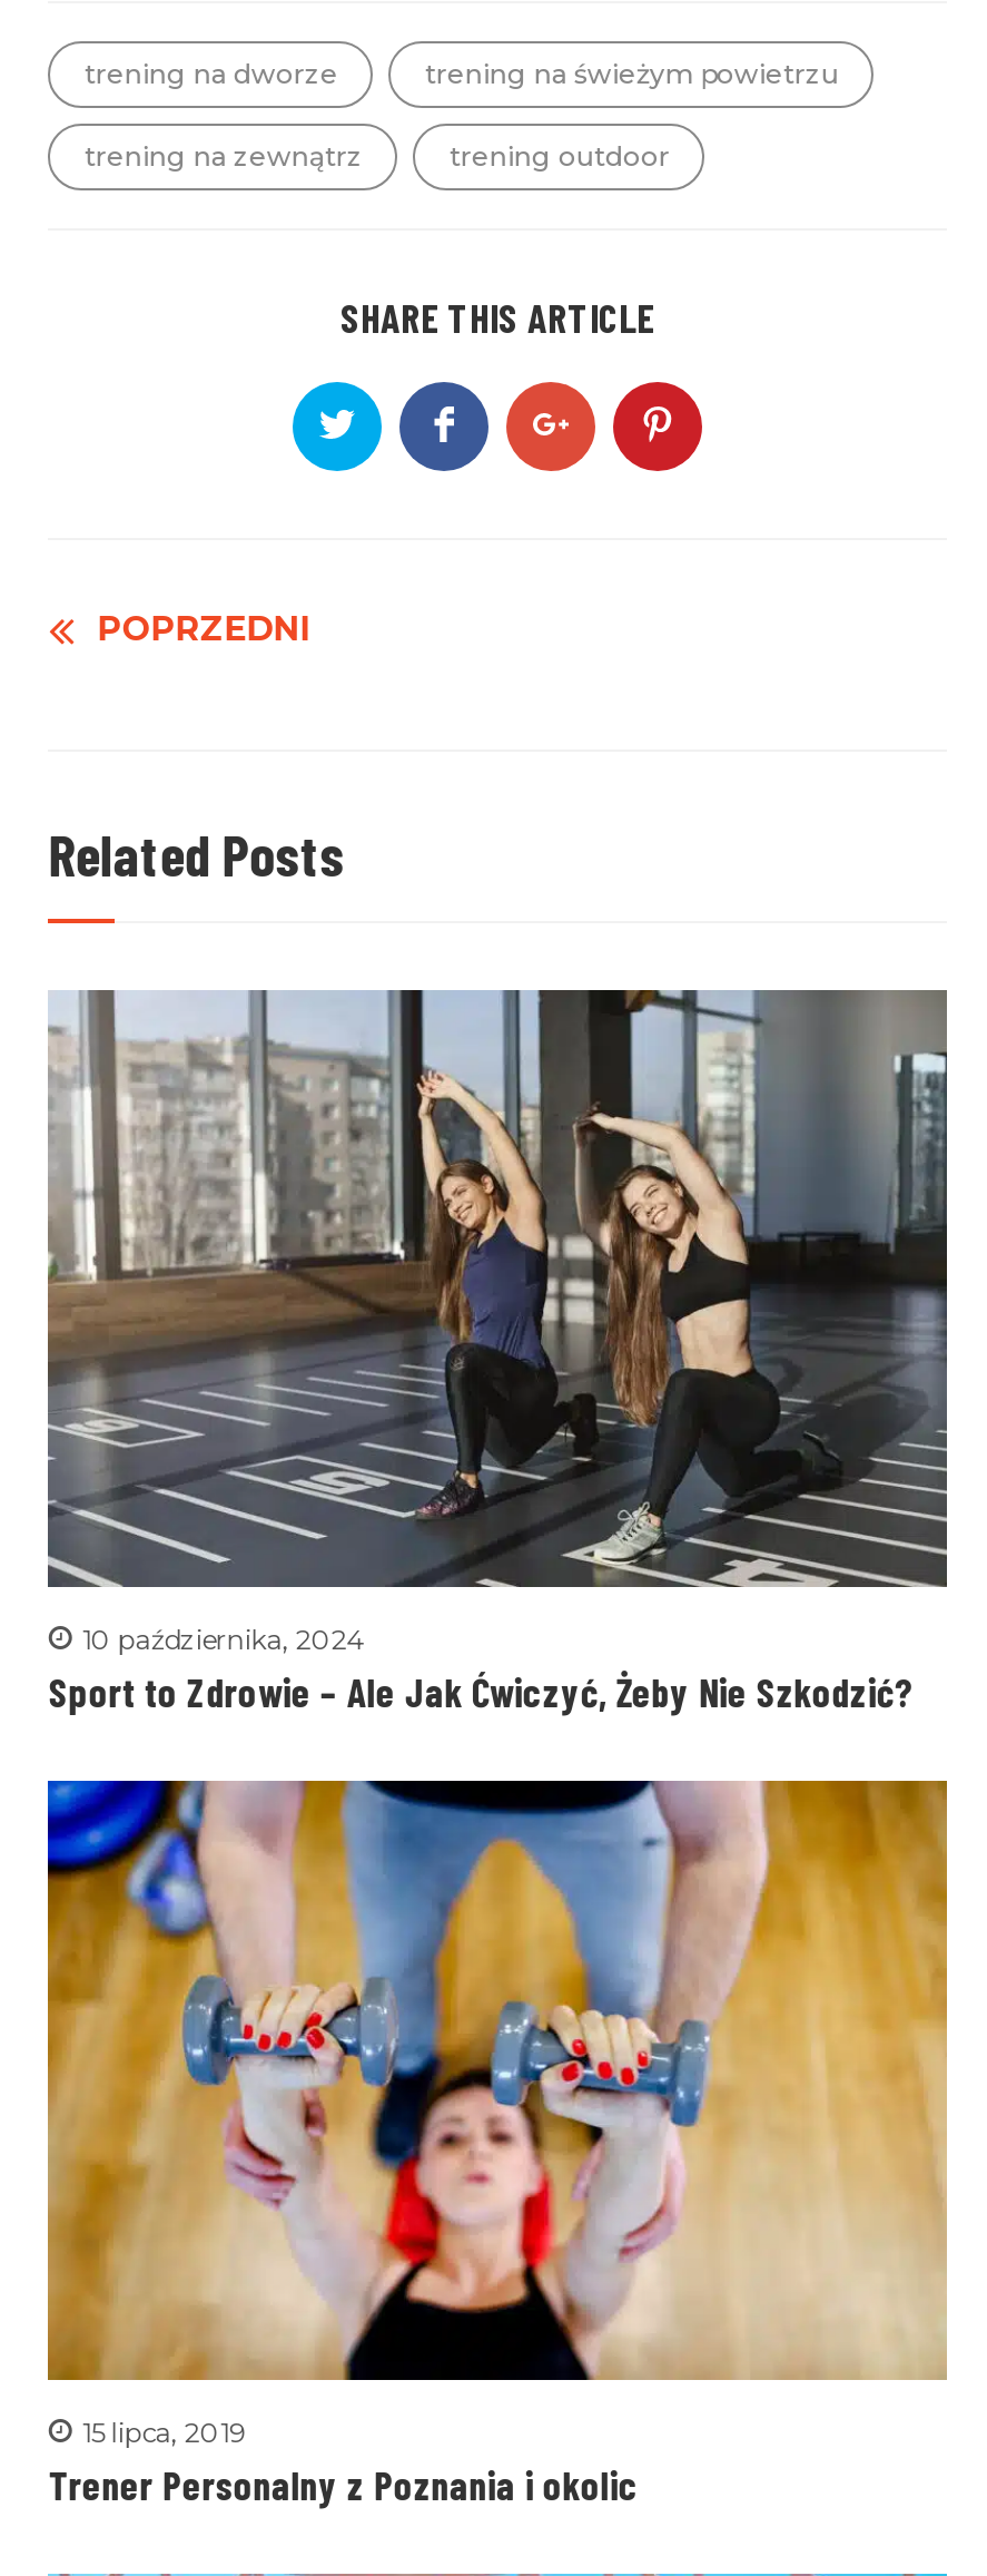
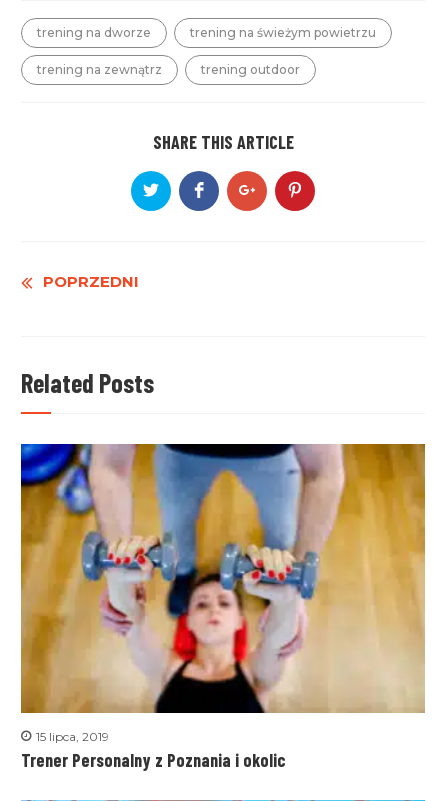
[46,987,949,1717] [image] | 10 października, 2024 | Sport to Zdrowie – Ale Jak Ćwiczyć, Żeby Nie Szkodzić? -> none

